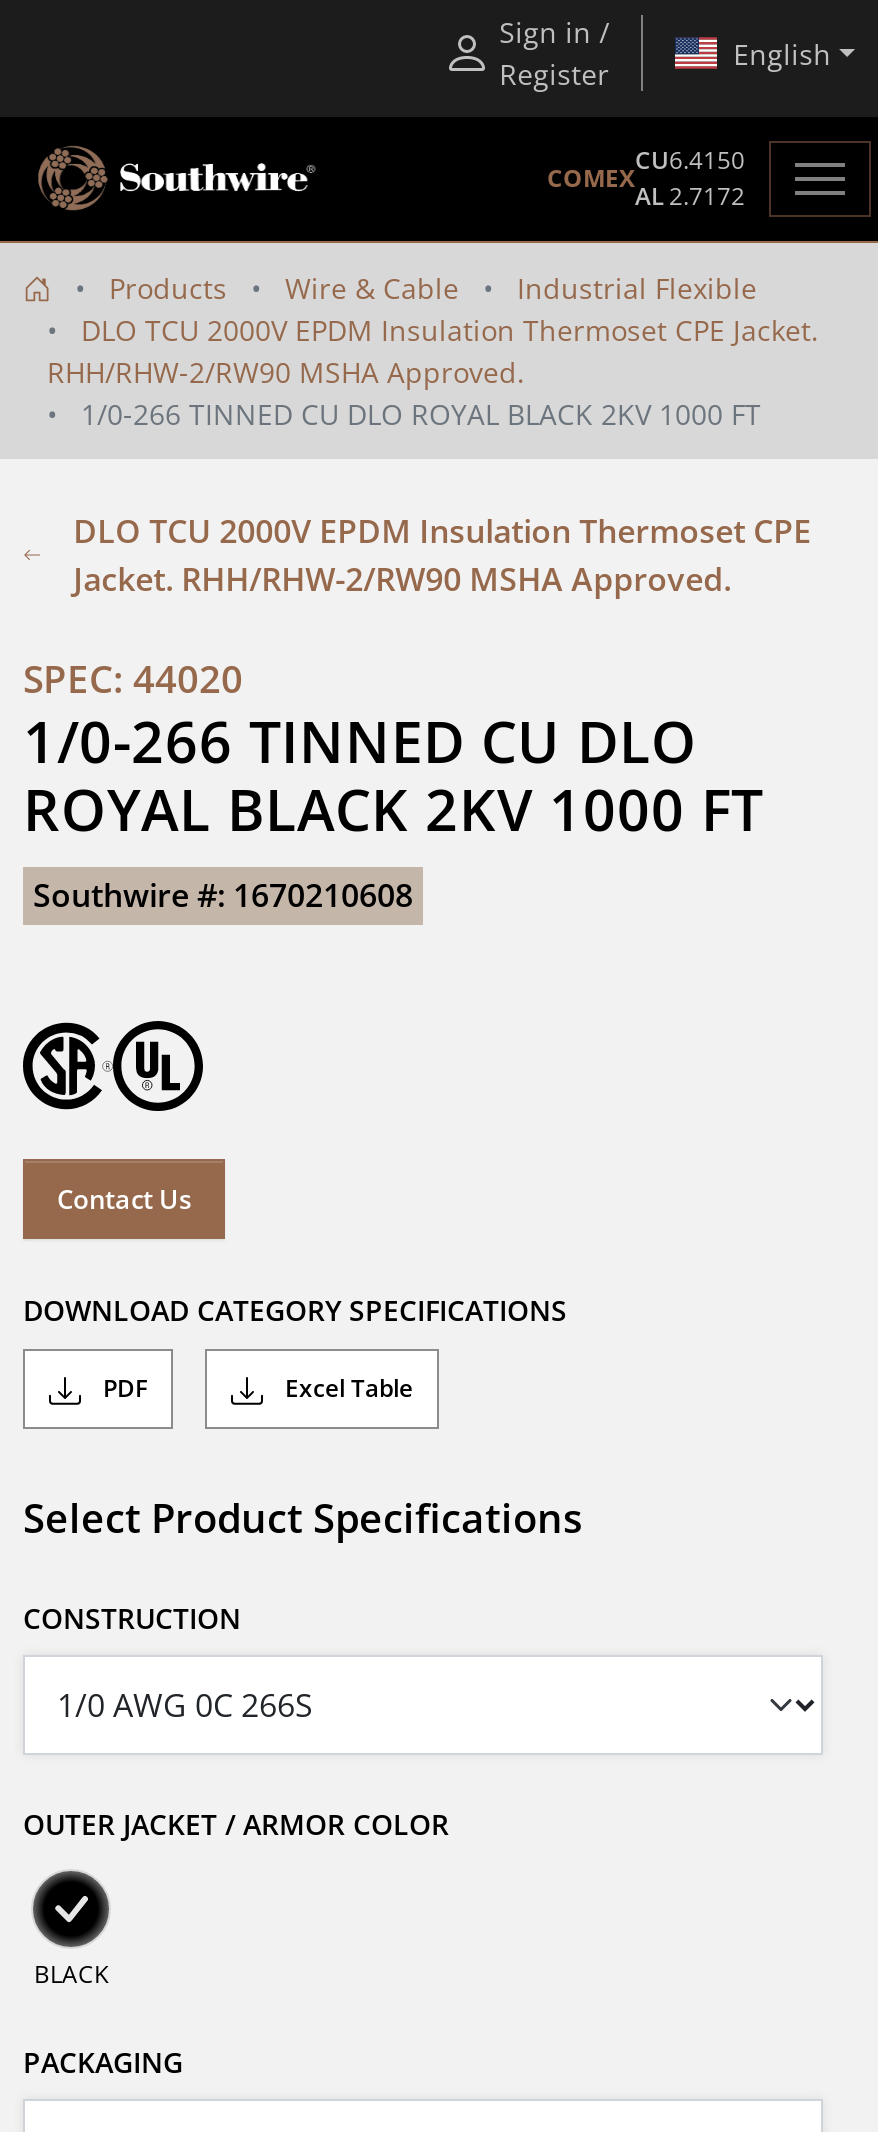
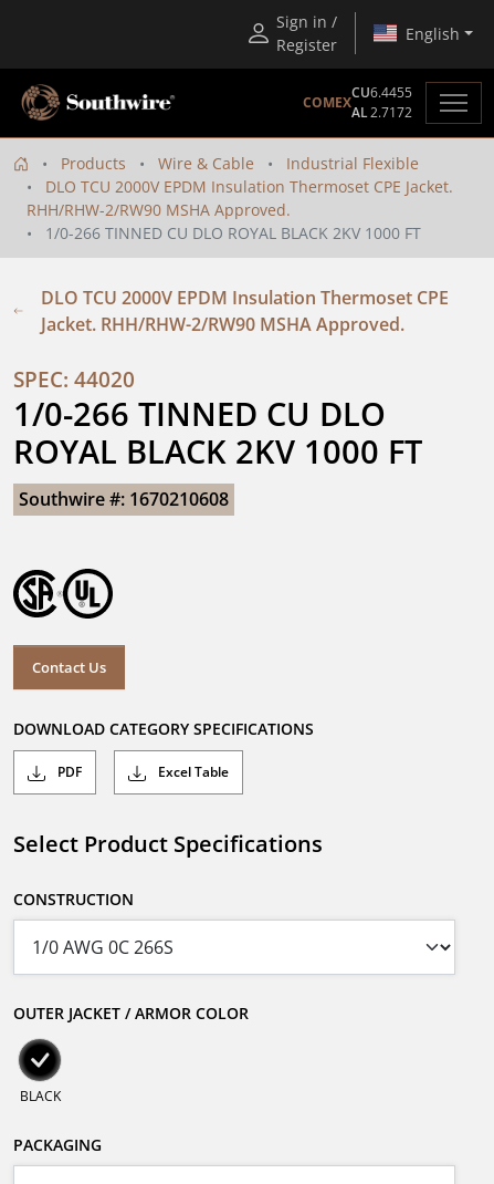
[635,143,745,177] CU6.4150 -> [351,83,412,102] CU6.4455

